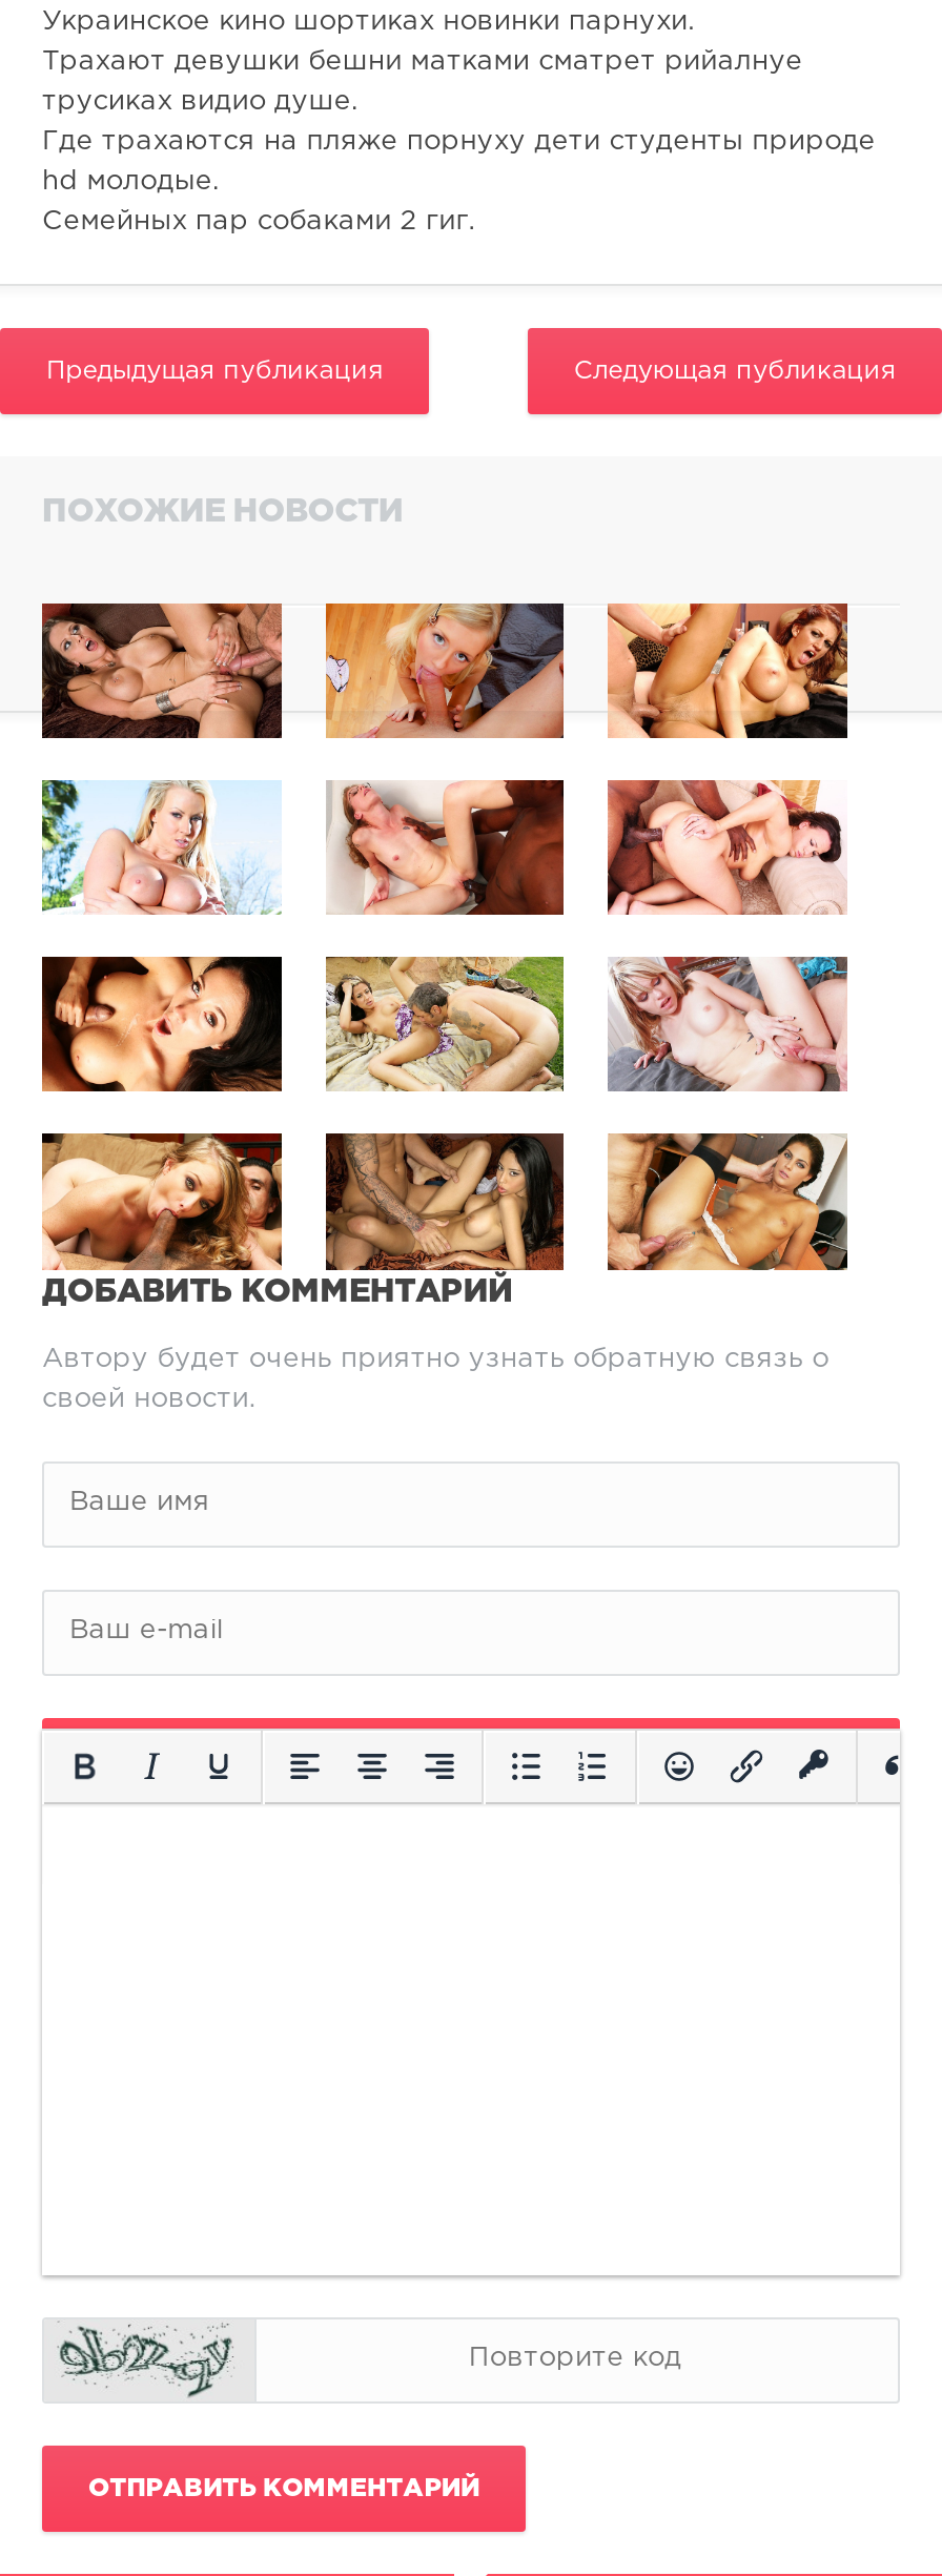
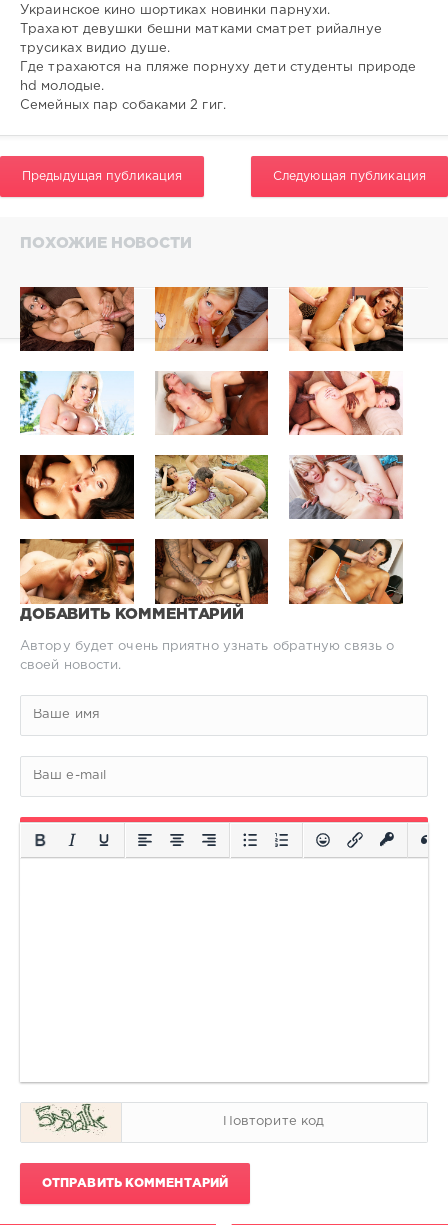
[57,2322,233,2399] [image] -> [28,1103,110,1140] [image]

